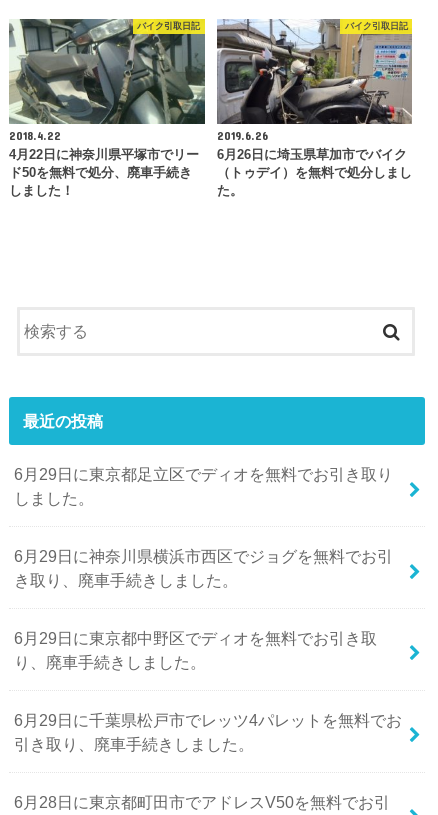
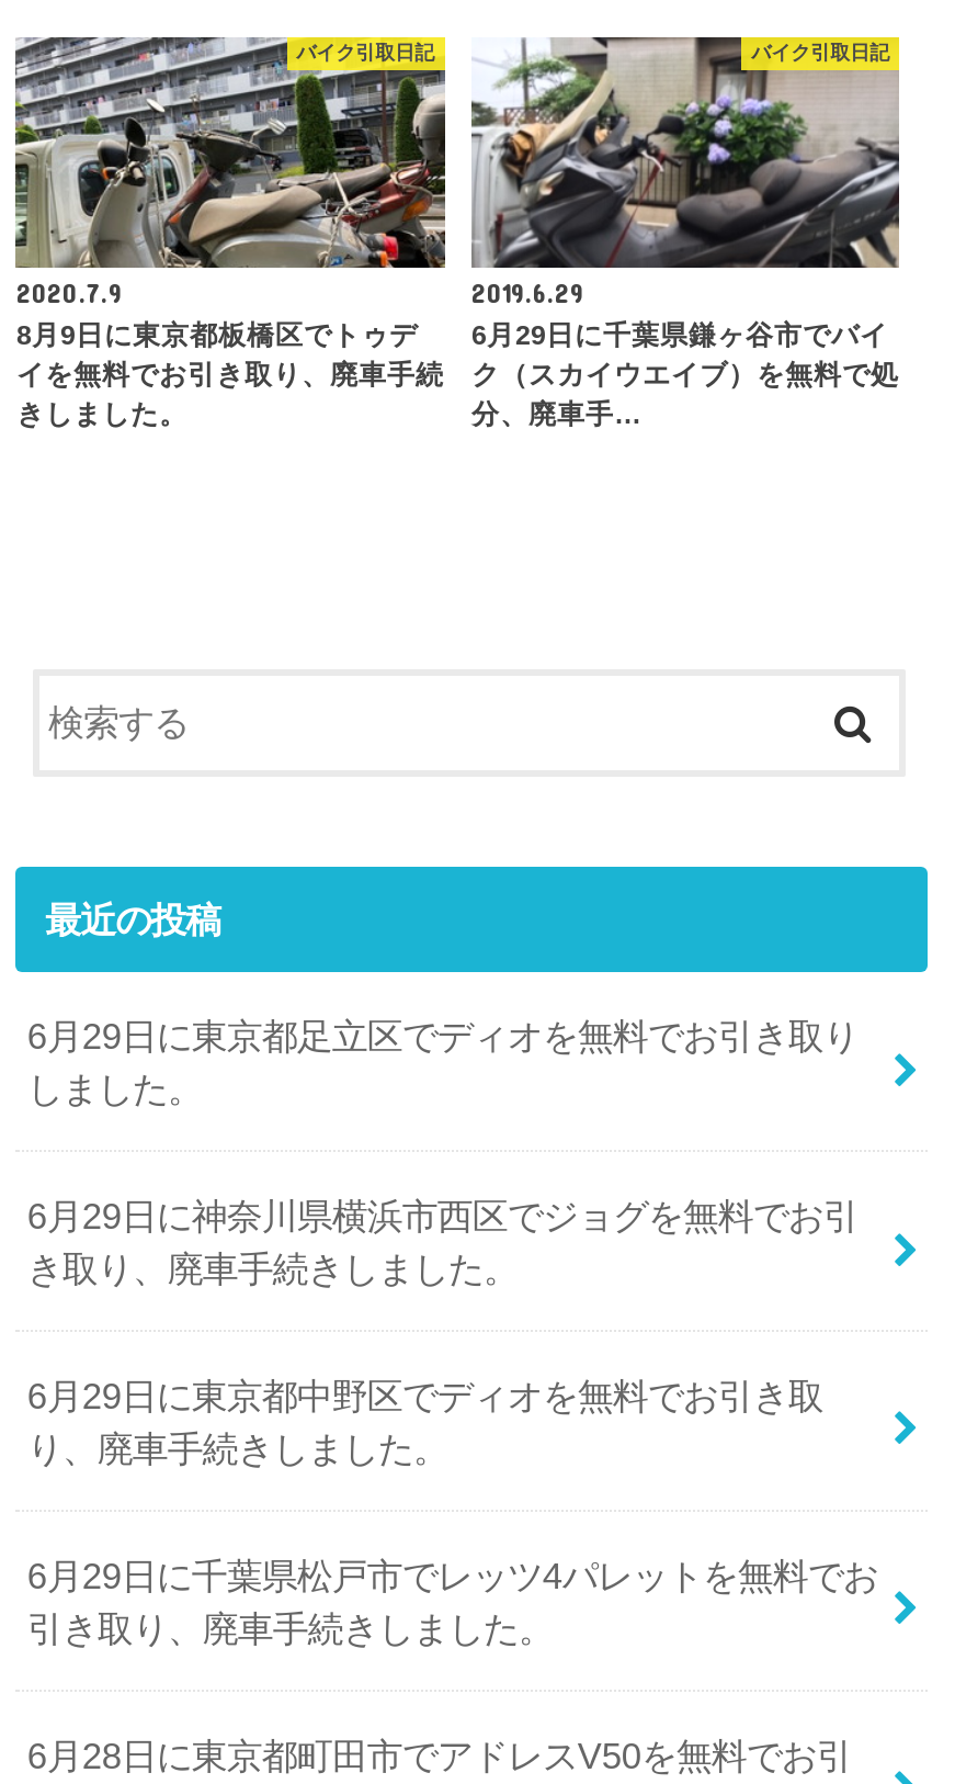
[9,19,205,198] [image] | 2018.4.22 | 4月22日に神奈川県平塚市でリー | ド50を無料で処分、廃車手続き | しました！ -> [13,37,445,430] [image] | 2020.7.9 | 8月9日に東京都板橋区でトゥデ | イを無料でお引き取り、廃車手続 | きしました。
[216,18,412,198] [image] | 2019.6.26 | 6月26日に埼玉県草加市でバイク | （トゥデイ）を無料で処分しまし | た。 -> [471,35,899,430] [image] | 2019.6.29 | 6月29日に千葉県鎌ヶ谷市でバイ | ク（スカイウエイブ）を無料で処 | 分、廃車手…

